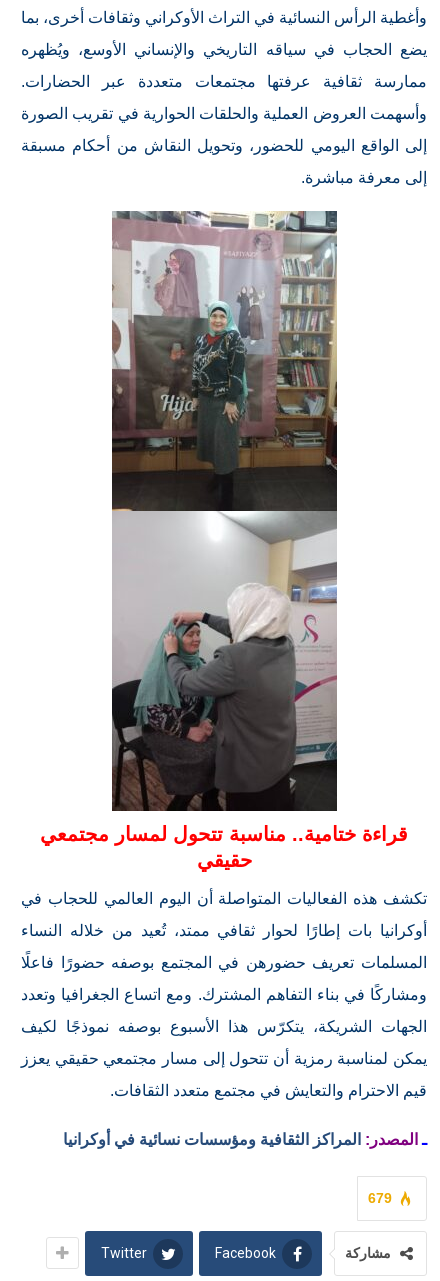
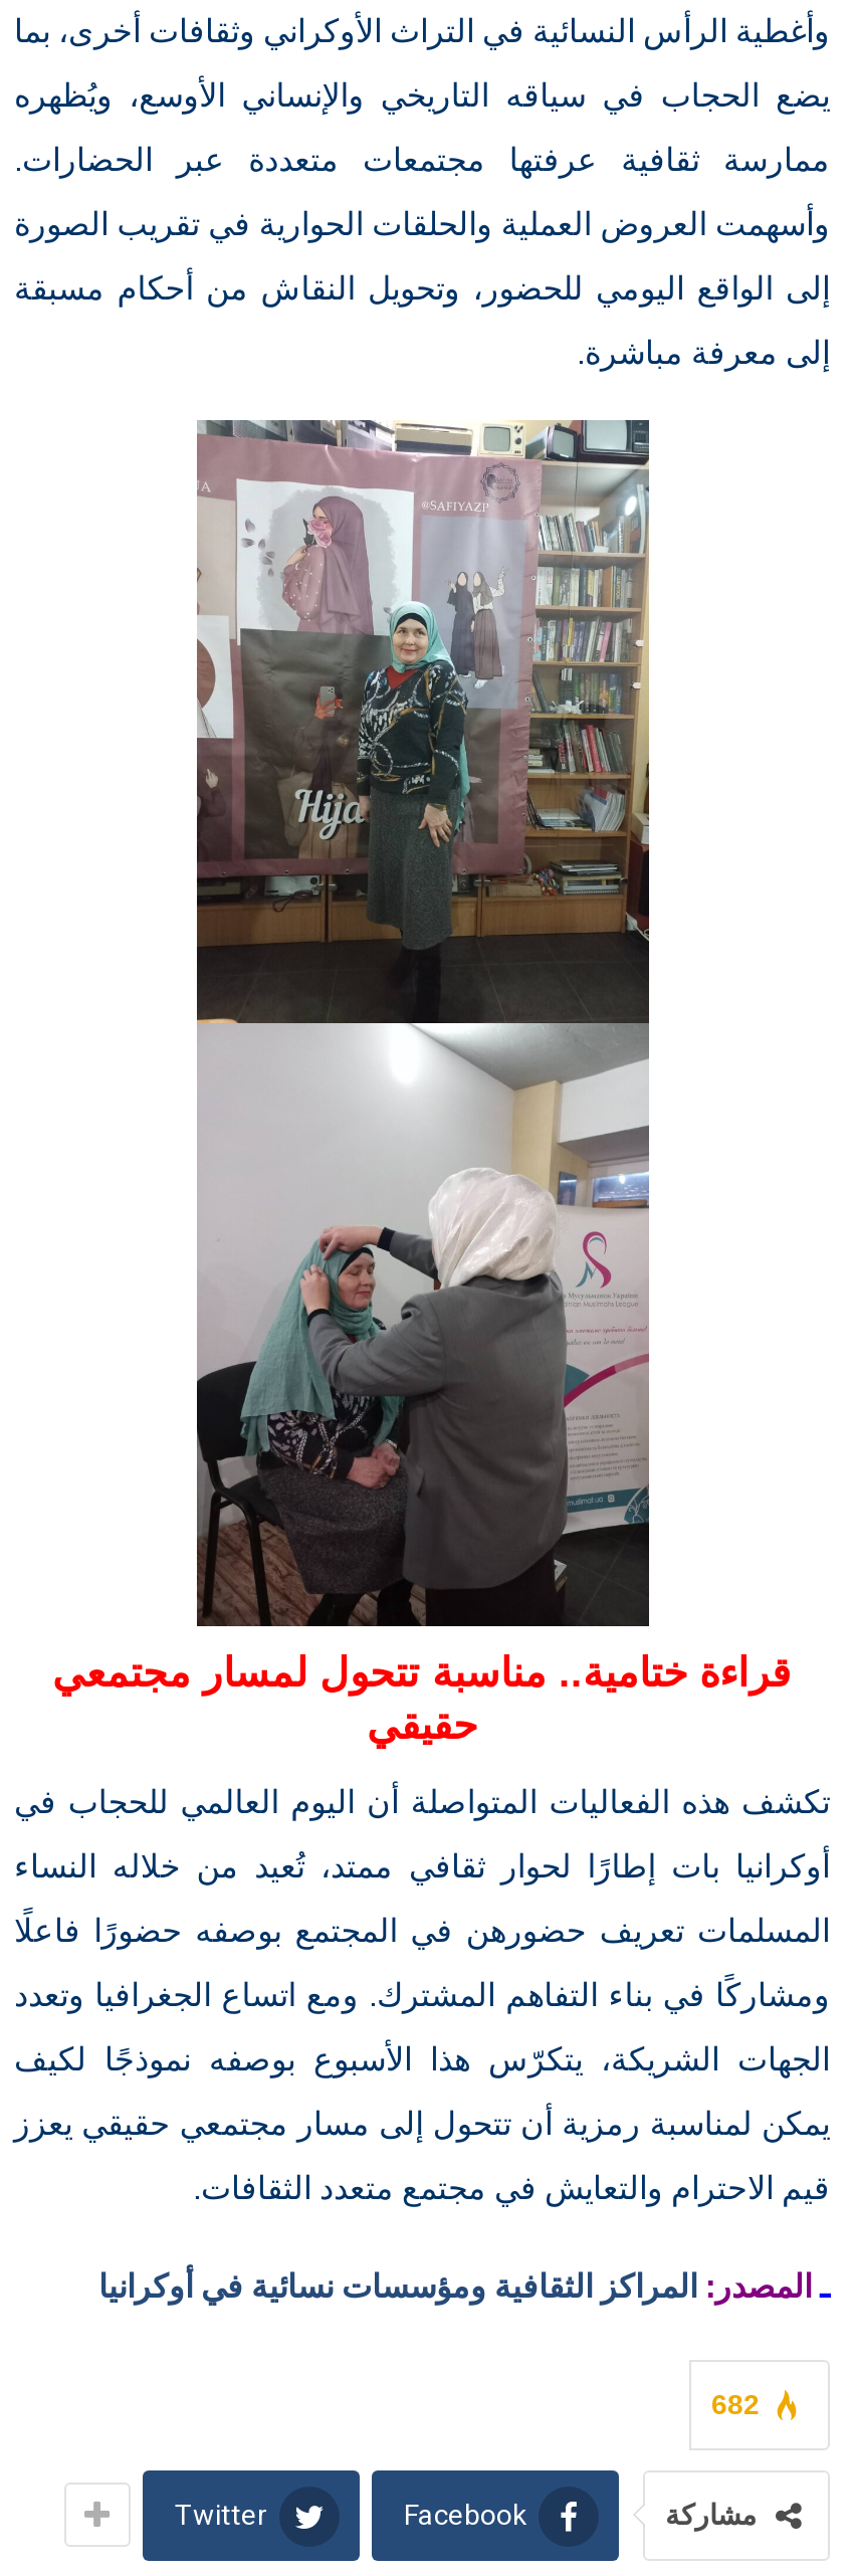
[368,1190,392,1206] 679 -> [711,2388,760,2420] 682

